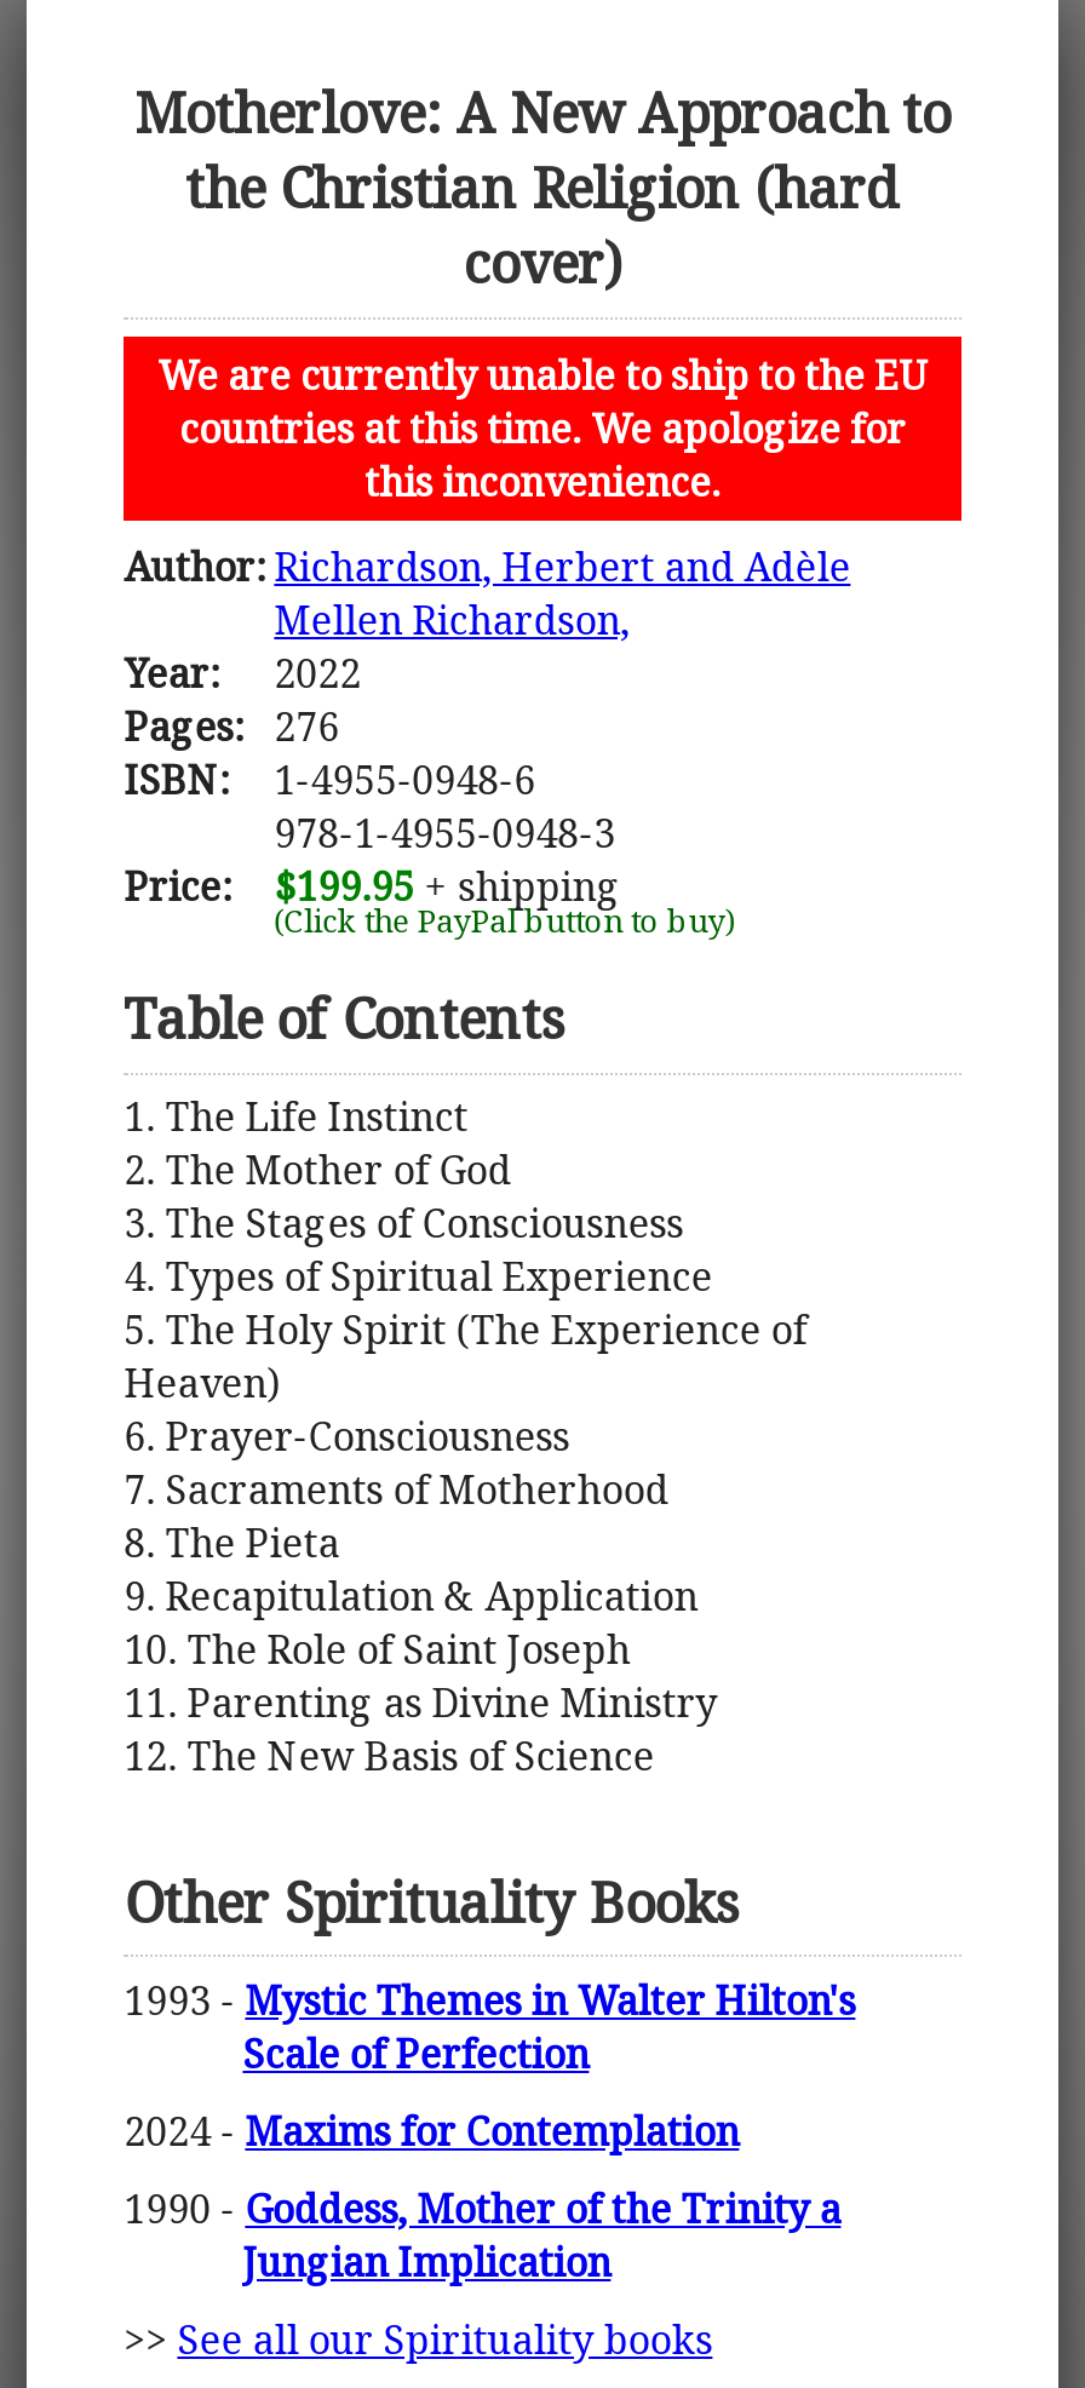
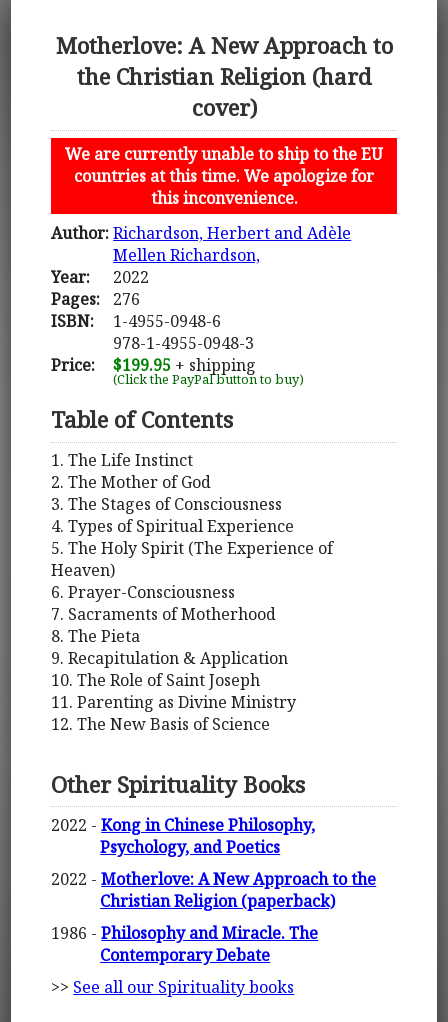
[124,1974,855,2080] 1993 - Mystic Themes in Walter Hilton's | Scale of Perfection -> [51,814,315,858] 2022 - Kong in Chinese Philosophy, | Psychology, and Poetics
[124,2105,739,2158] 2024 - Maxims for Contemplation -> [51,868,376,912] 2022 - Motherlove: A New Approach to the | Christian Religion (paperback)
[124,2182,841,2289] 1990 - Goddess, Mother of the Trinity a | Jungian Implication -> [51,922,318,966] 1986 - Philosophy and Miracle. The | Contemporary Debate

